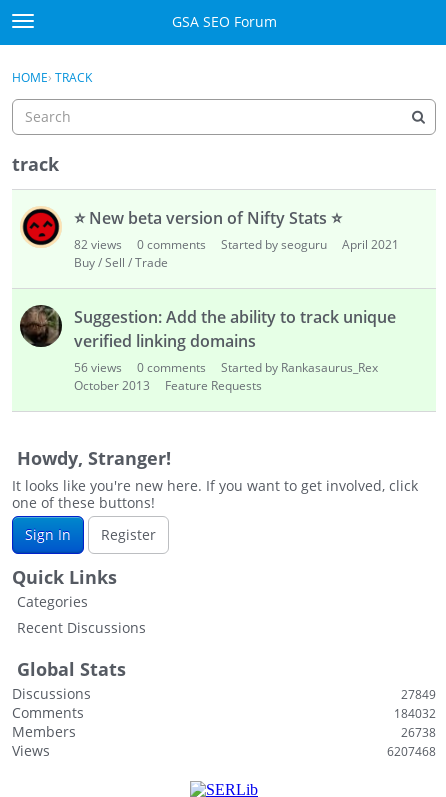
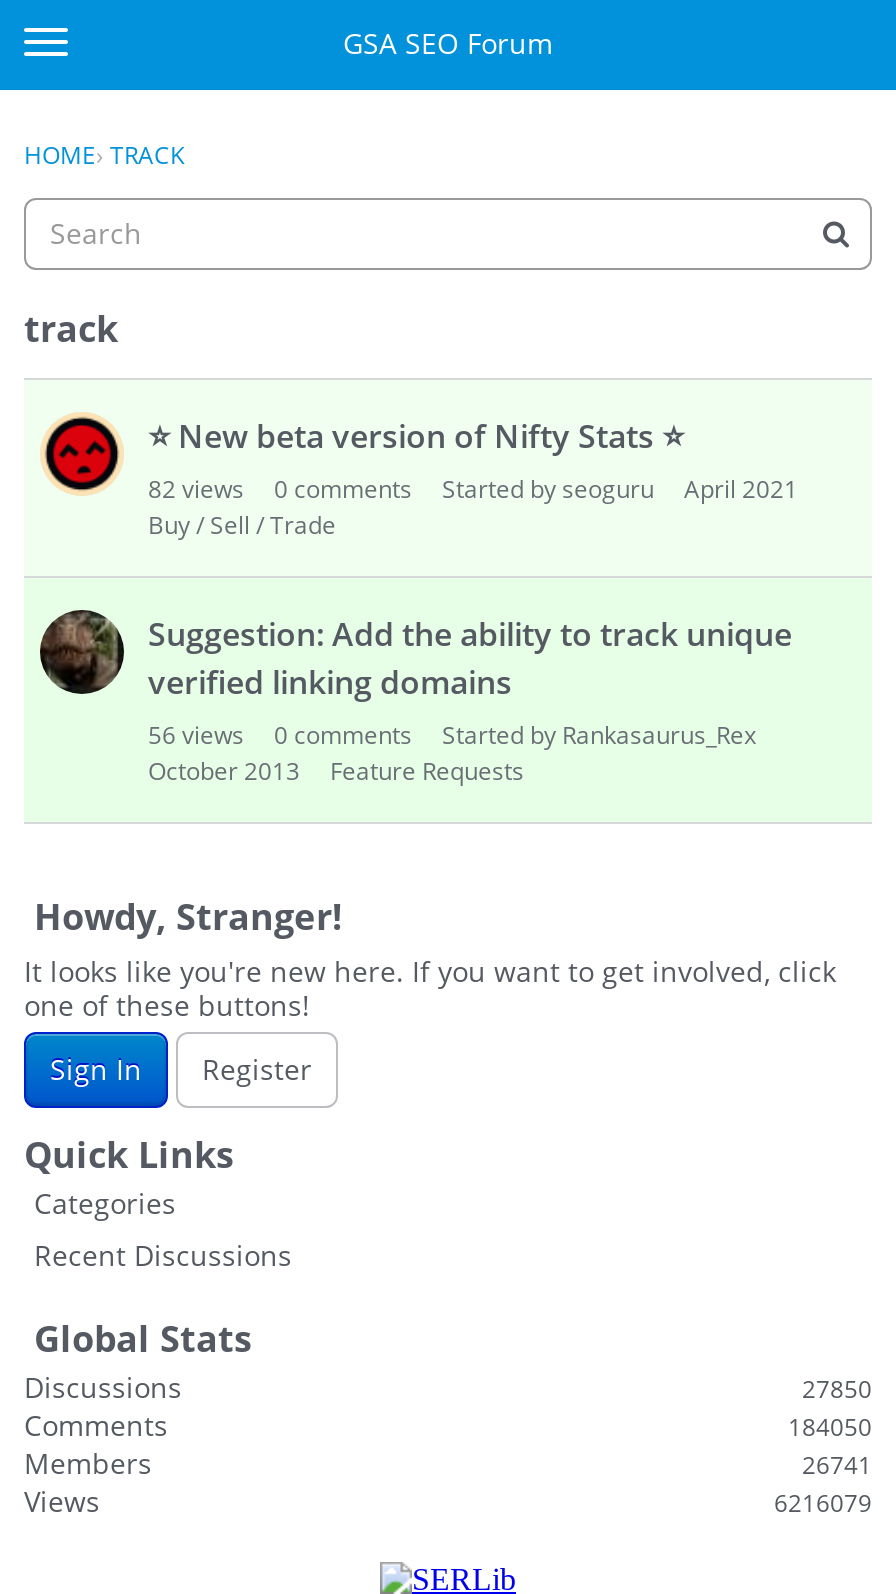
[401,686,436,703] 27849 -> [802,1372,872,1406] 27850
[394,705,436,722] 184032 -> [788,1410,872,1444] 184050
[401,724,436,741] 26738 -> [802,1448,872,1482] 26741
[387,743,436,760] 6207468 -> [774,1486,872,1520] 6216079

